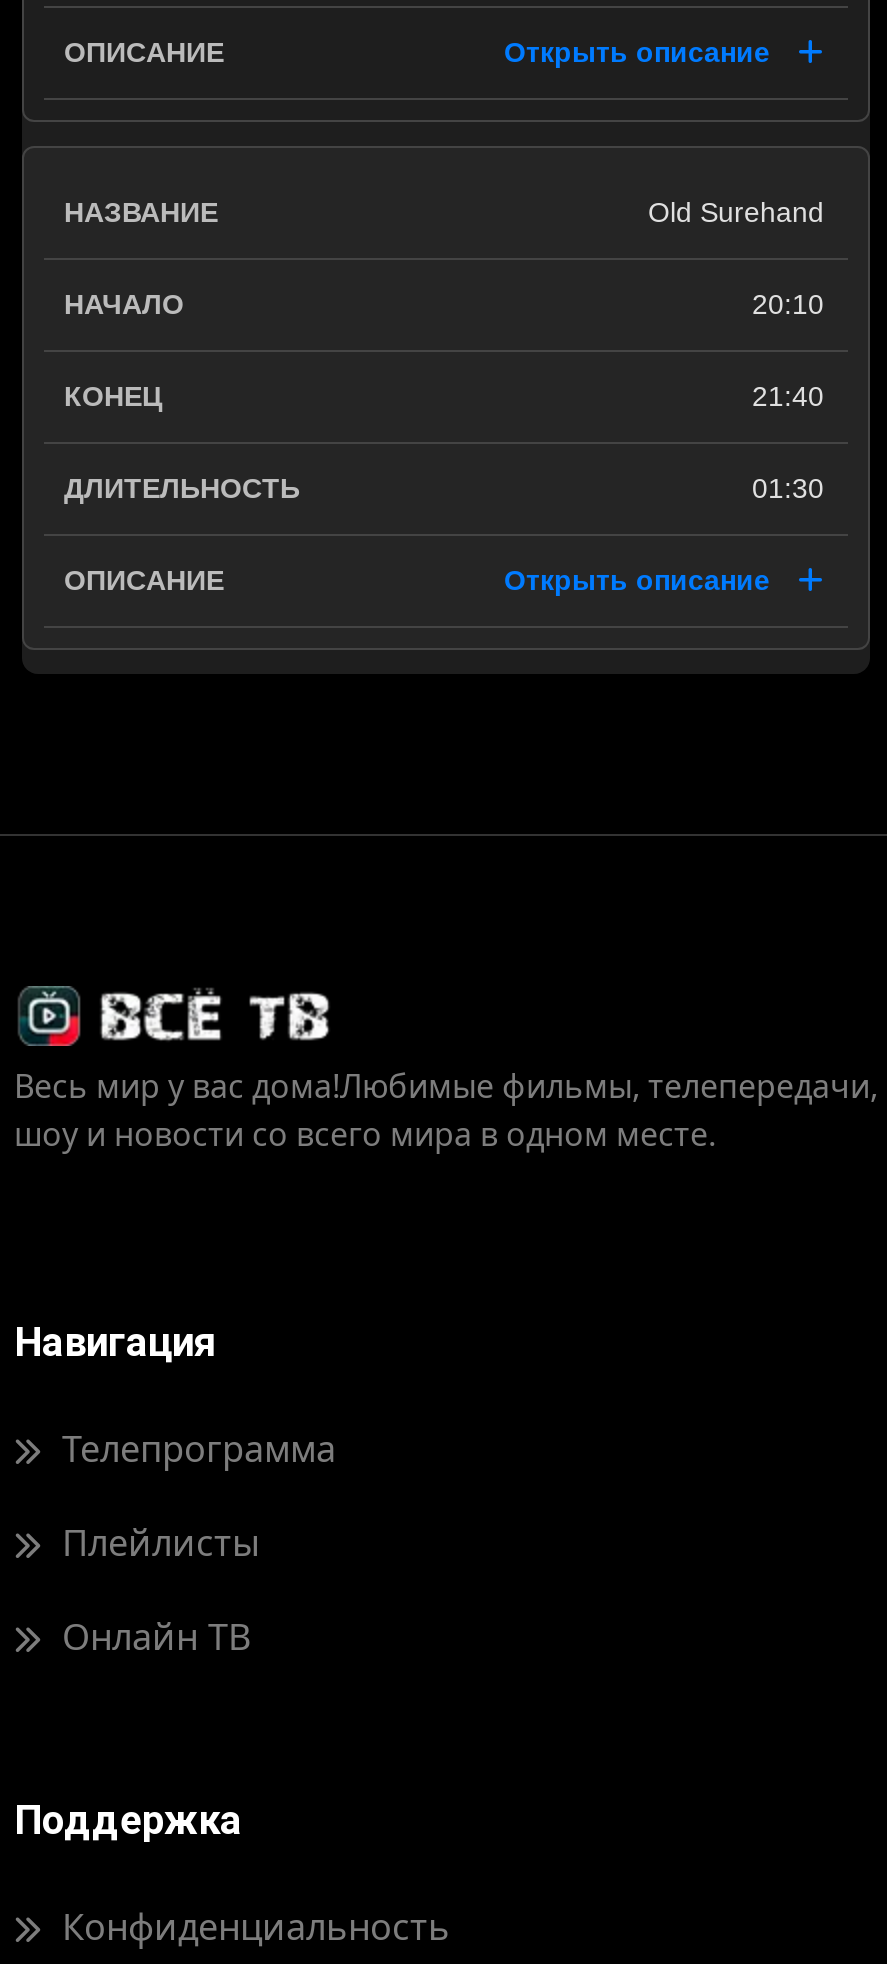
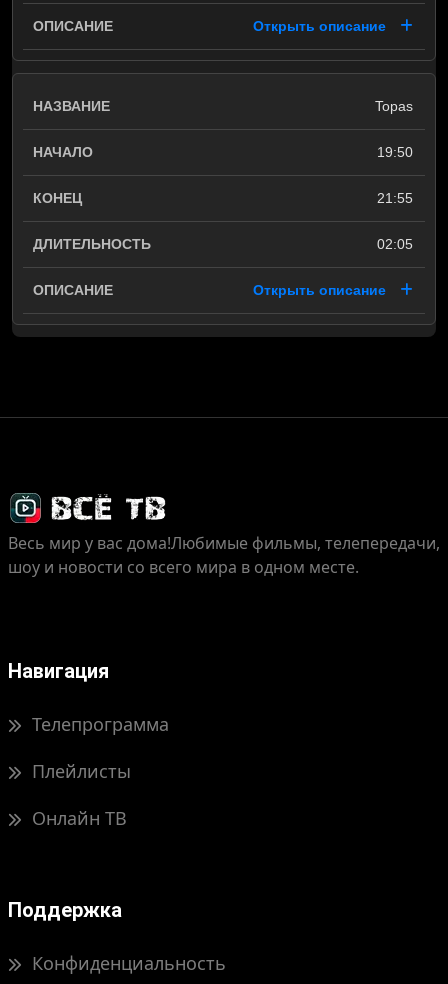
[648,196,824,228] Old Surehand -> [375,98,413,114] Topas
[752,288,824,320] 20:10 -> [377,144,413,160] 19:50
[752,380,824,412] 21:40 -> [377,190,413,206] 21:55
[752,472,824,504] 01:30 -> [377,236,413,252] 02:05

